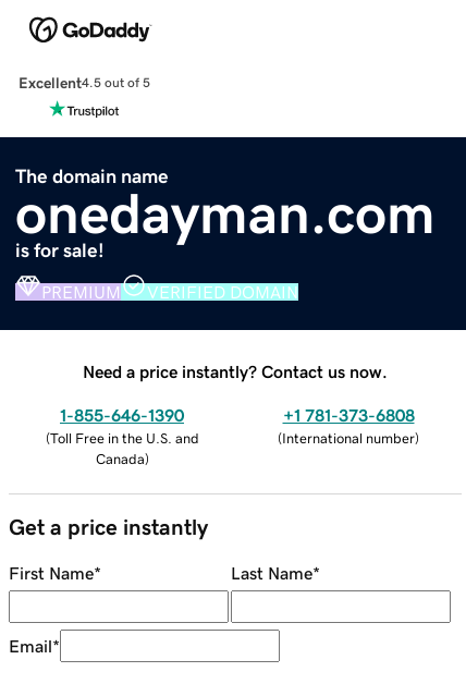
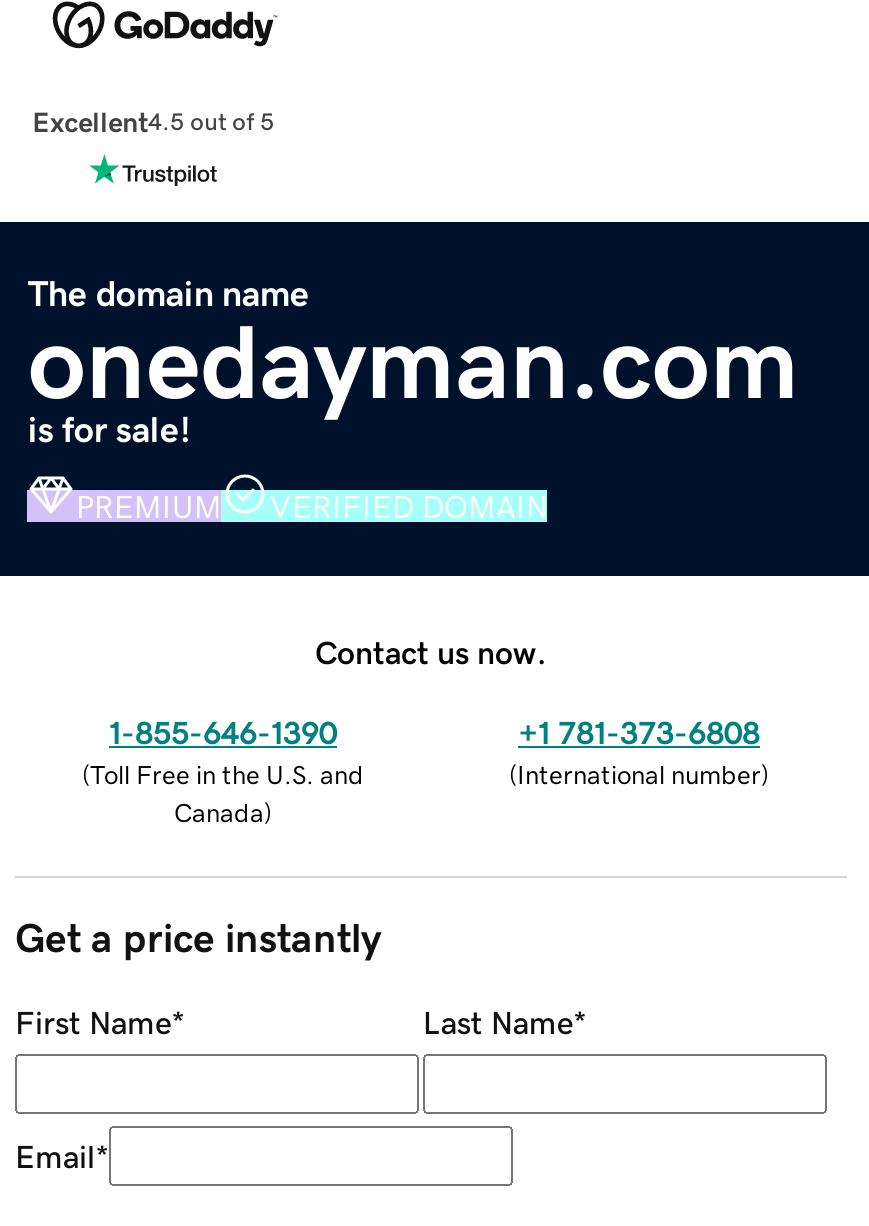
[83,362,388,380] Need a price instantly? Contact us now. -> [315,635,547,667] Contact us now.

